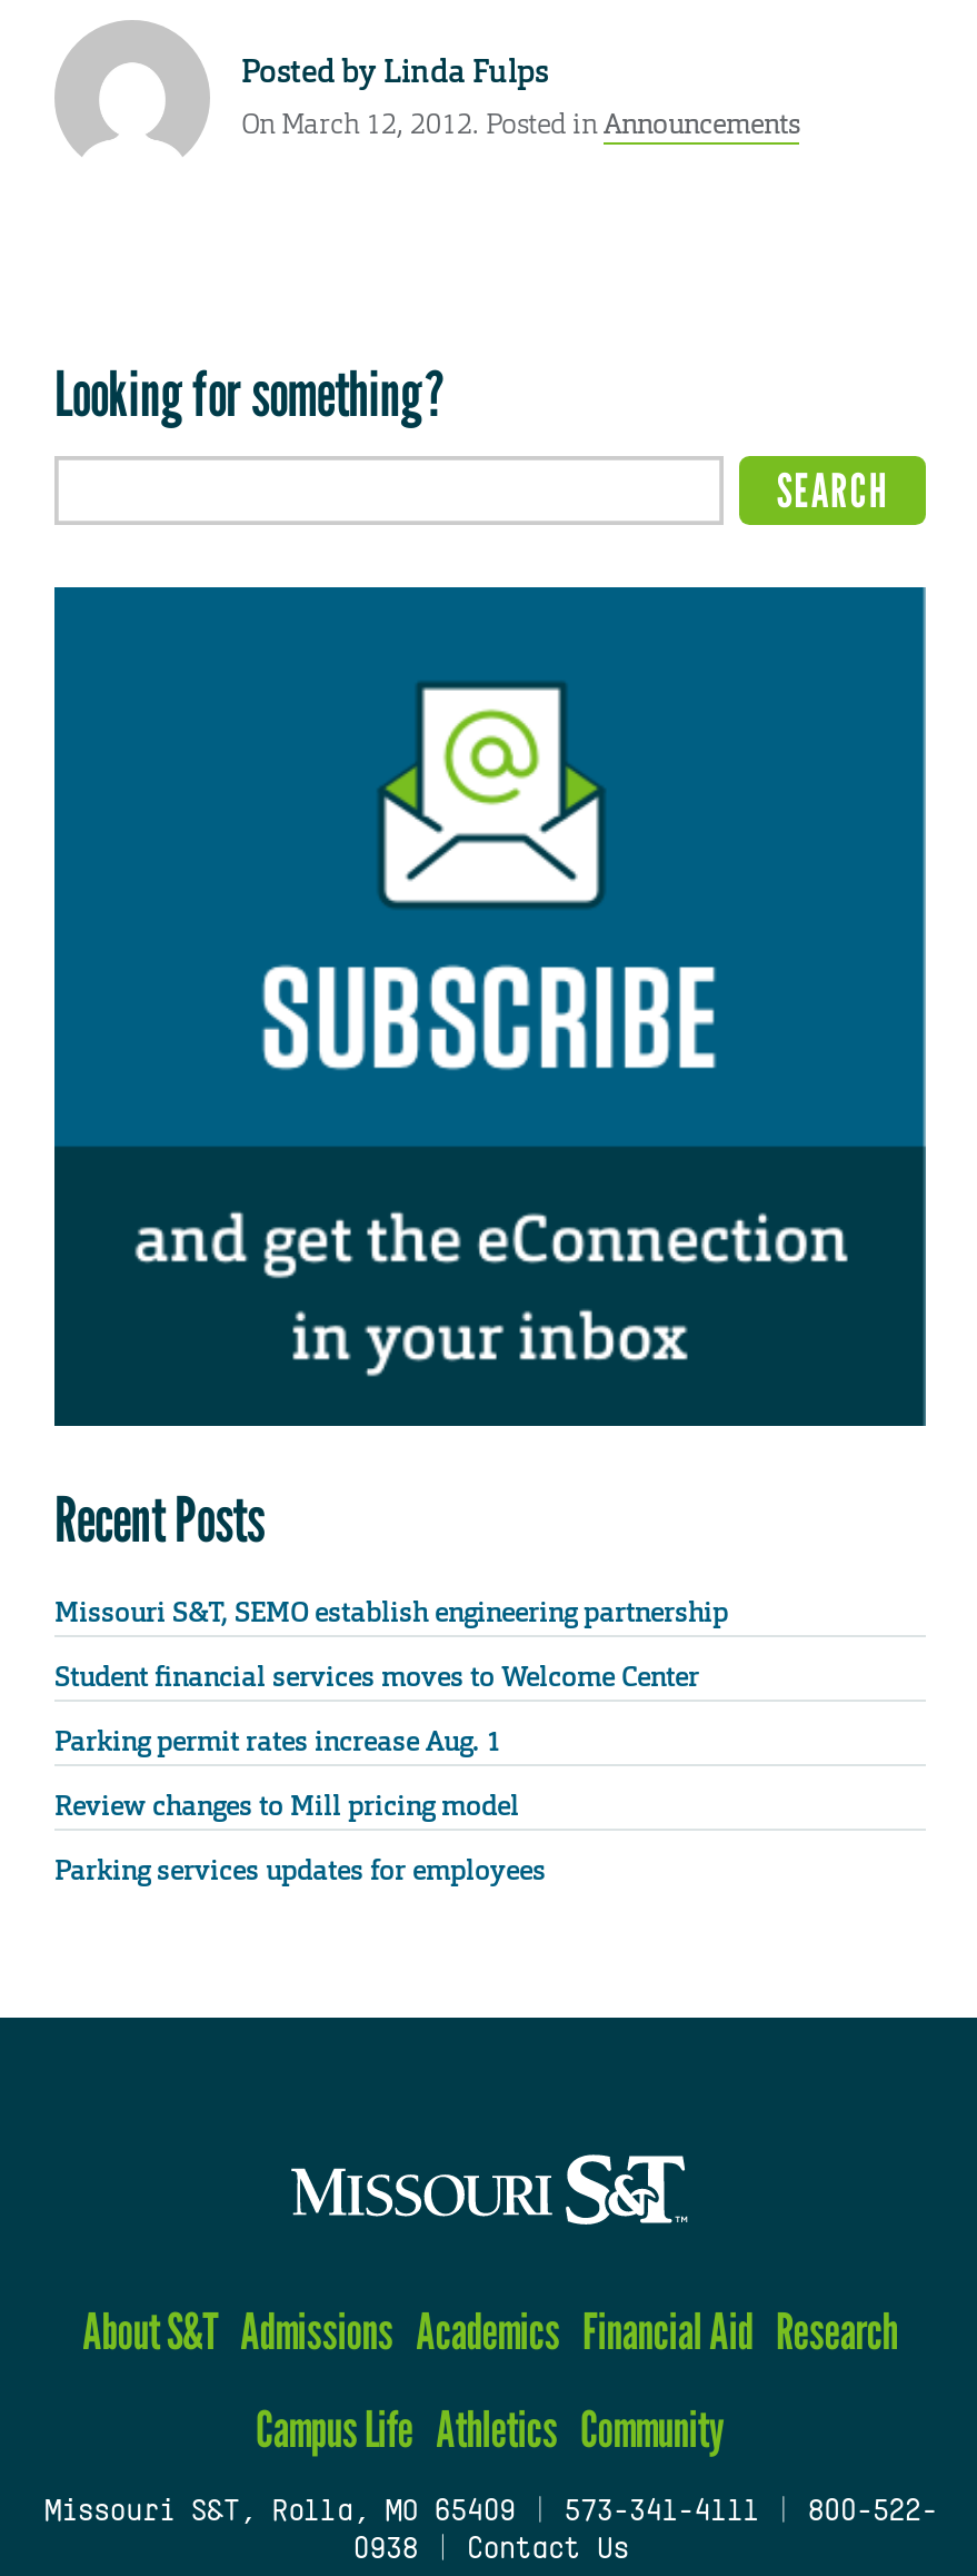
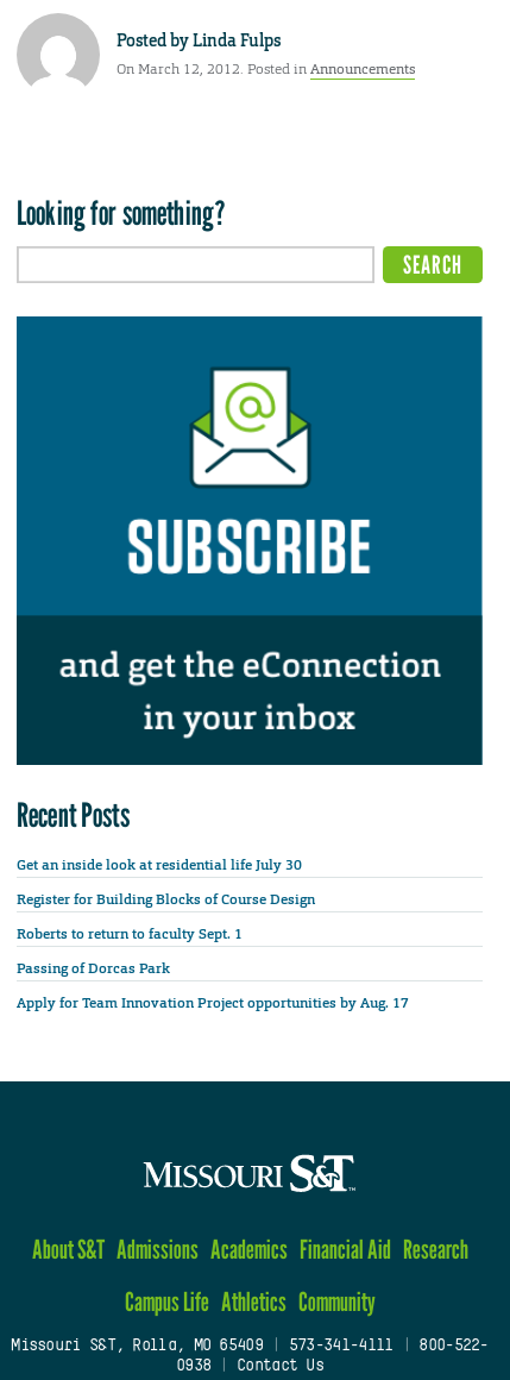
[54,1594,728,1630] Missouri S&T, SEMO establish engineering partnership -> [17,855,302,874] Get an inside look at residential life July 30
[54,1659,699,1694] Student financial services moves to Welcome Center -> [17,890,315,909] Register for Building Blocks of Course Design
[54,1724,501,1759] Parking permit rates increase Aug. 1 -> [17,924,246,943] Roberts to return to faculty Sept. 1
[54,1788,519,1824] Review changes to Mill pricing model -> [17,959,170,978] Passing of Dorcas Park
[54,1853,546,1889] Parking services updates for employees -> [17,993,409,1012] Apply for Team Innovation Project opportunities by Aug. 17

